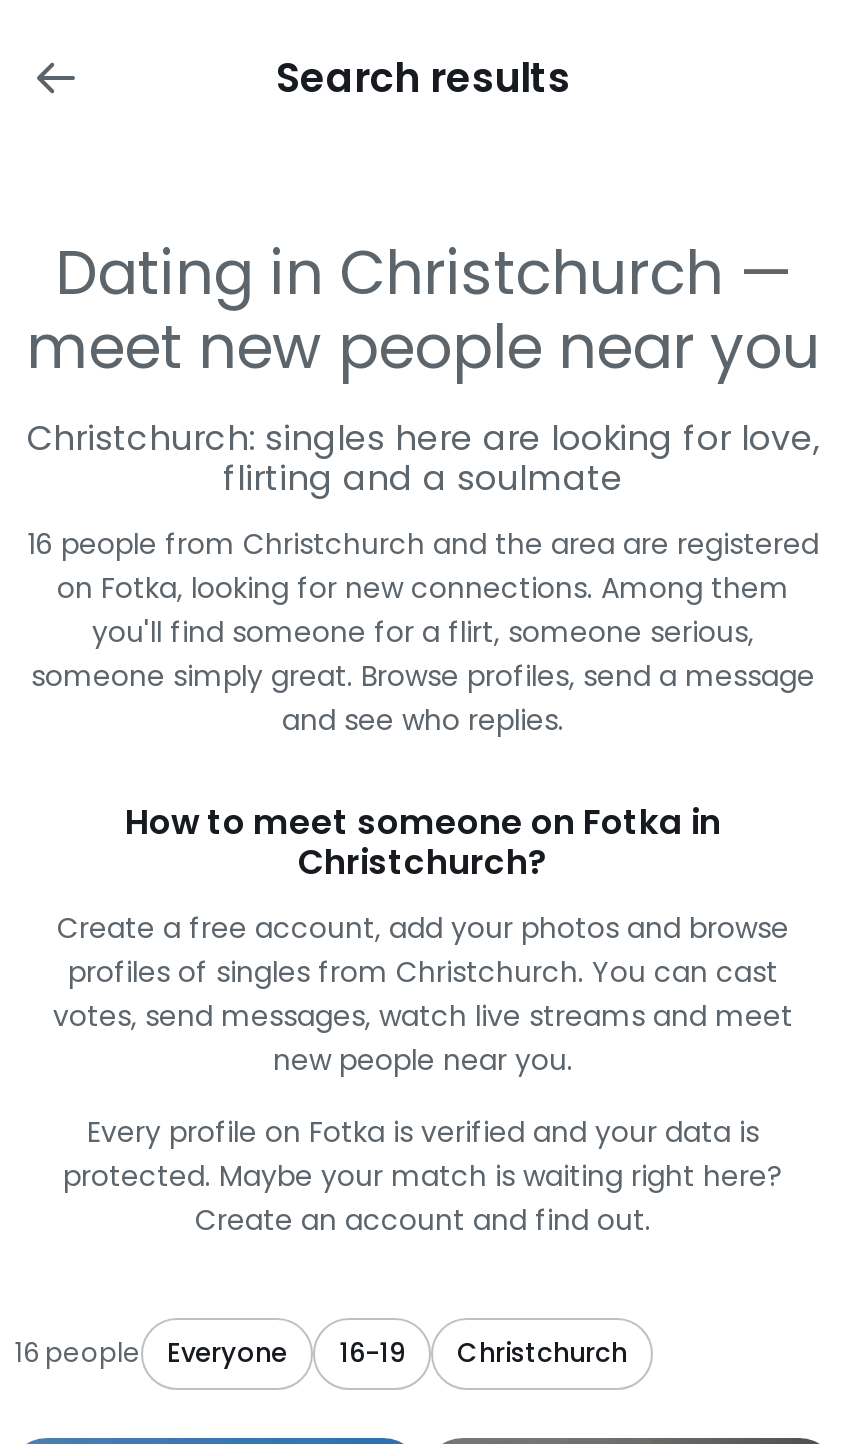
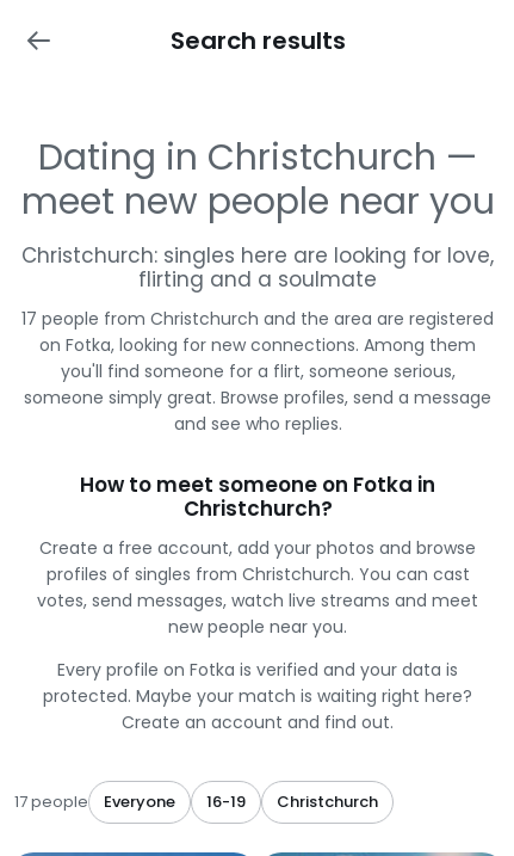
[27,524,819,564] 16 people from Christchurch and the area are registered -> [21,307,494,331] 17 people from Christchurch and the area are registered
[15,1334,627,1372] 16 people Everyone 16-19 Christchurch -> [14,790,378,813] 17 people Everyone 16-19 Christchurch

